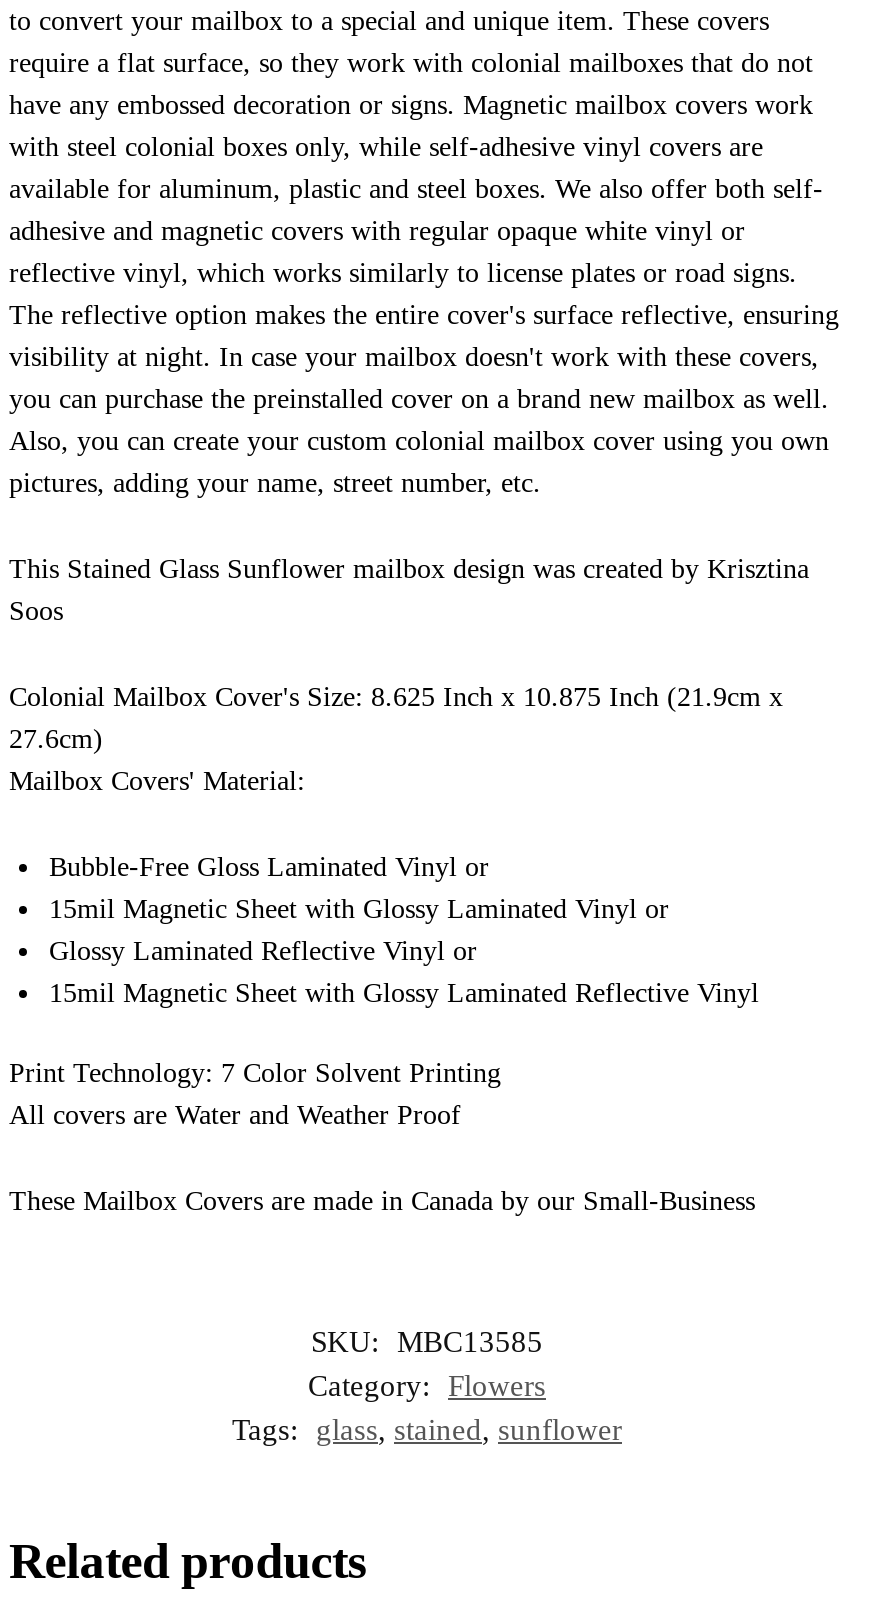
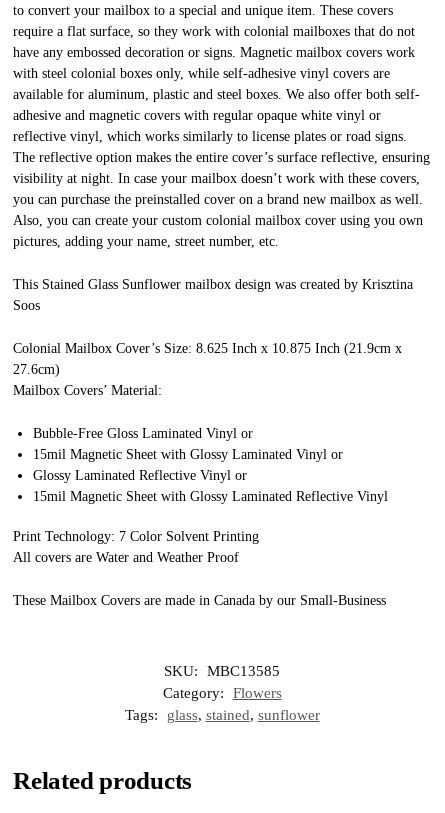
[9,300,839,330] The reflective option makes the entire cover's surface reflective, ensuring -> [13,150,430,165] The reflective option makes the entire cover’s surface reflective, ensuring
[9,342,819,372] visibility at night. In case your mailbox doesn't work with these covers, -> [13,171,420,186] visibility at night. In case your mailbox doesn’t work with these covers,
[9,681,783,711] Colonial Mailbox Cover's Size: 8.625 Inch x 10.875 Inch (21.9cm x -> [13,341,402,356] Colonial Mailbox Cover’s Size: 8.625 Inch x 10.875 Inch (21.9cm x
[9,765,305,795] Mailbox Covers' Material: -> [13,383,162,398] Mailbox Covers’ Material:

